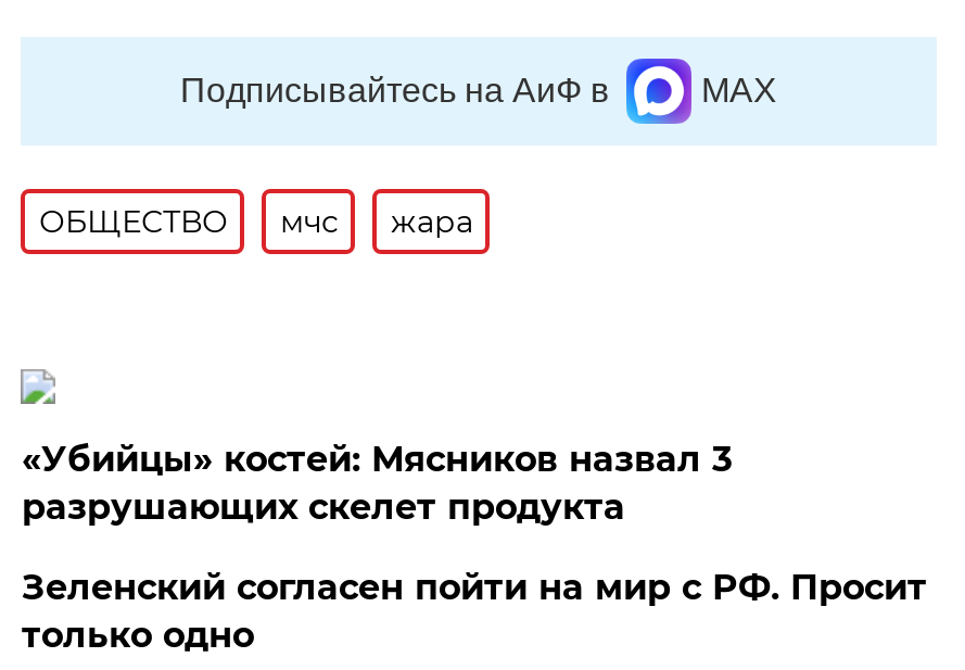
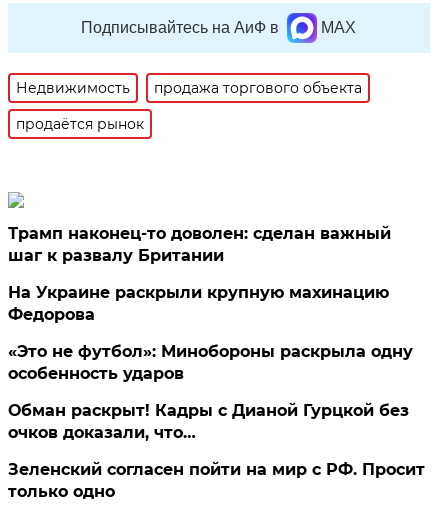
[39,202,473,241] ОБЩЕСТВО | мчс | жара -> [16,79,362,133] Недвижимость | продажа торгового объекта | продаётся рынок
[21,438,731,528] «Убийцы» костей: Мясников назвал 3 | разрушающих скелет продукта -> [8,224,413,442] Трамп наконец-то доволен: сделан важный | шаг к развалу Британии | На Украине раскрыли крупную махинацию | Федорова | «Это не футбол»: Минобороны раскрыла одну | особенность ударов | Обман раскрыт! Кадры с Дианой Гурцкой без | очков доказали, что…

